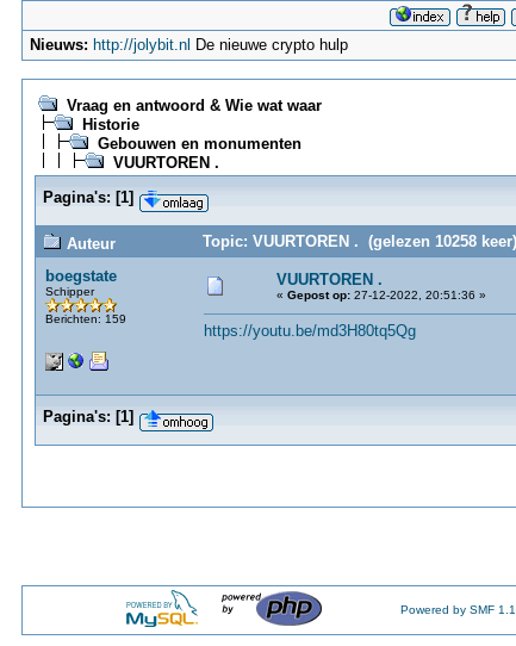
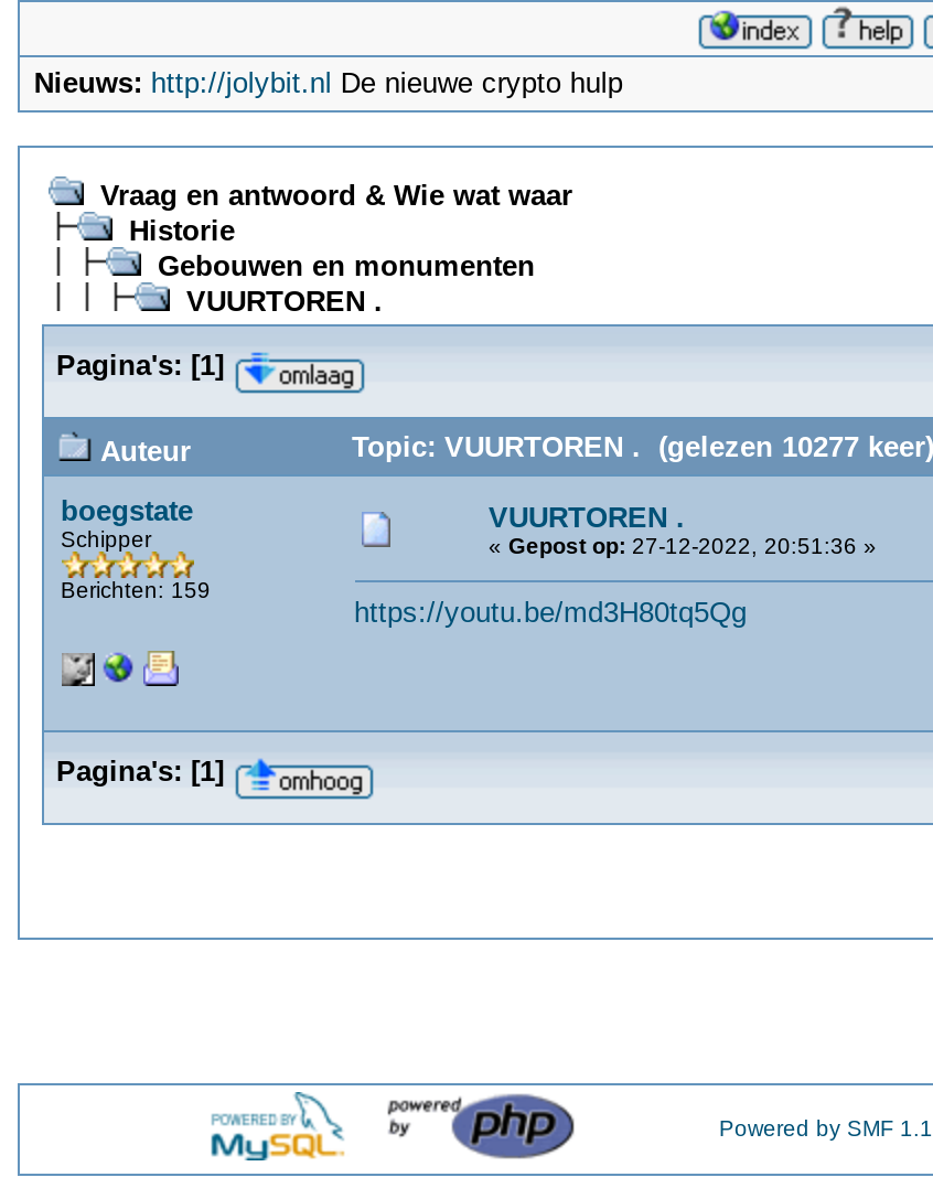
[202,232,516,250] Topic: VUURTOREN . (gelezen 10258 keer) -> [352,430,933,463] Topic: VUURTOREN . (gelezen 10277 keer)

